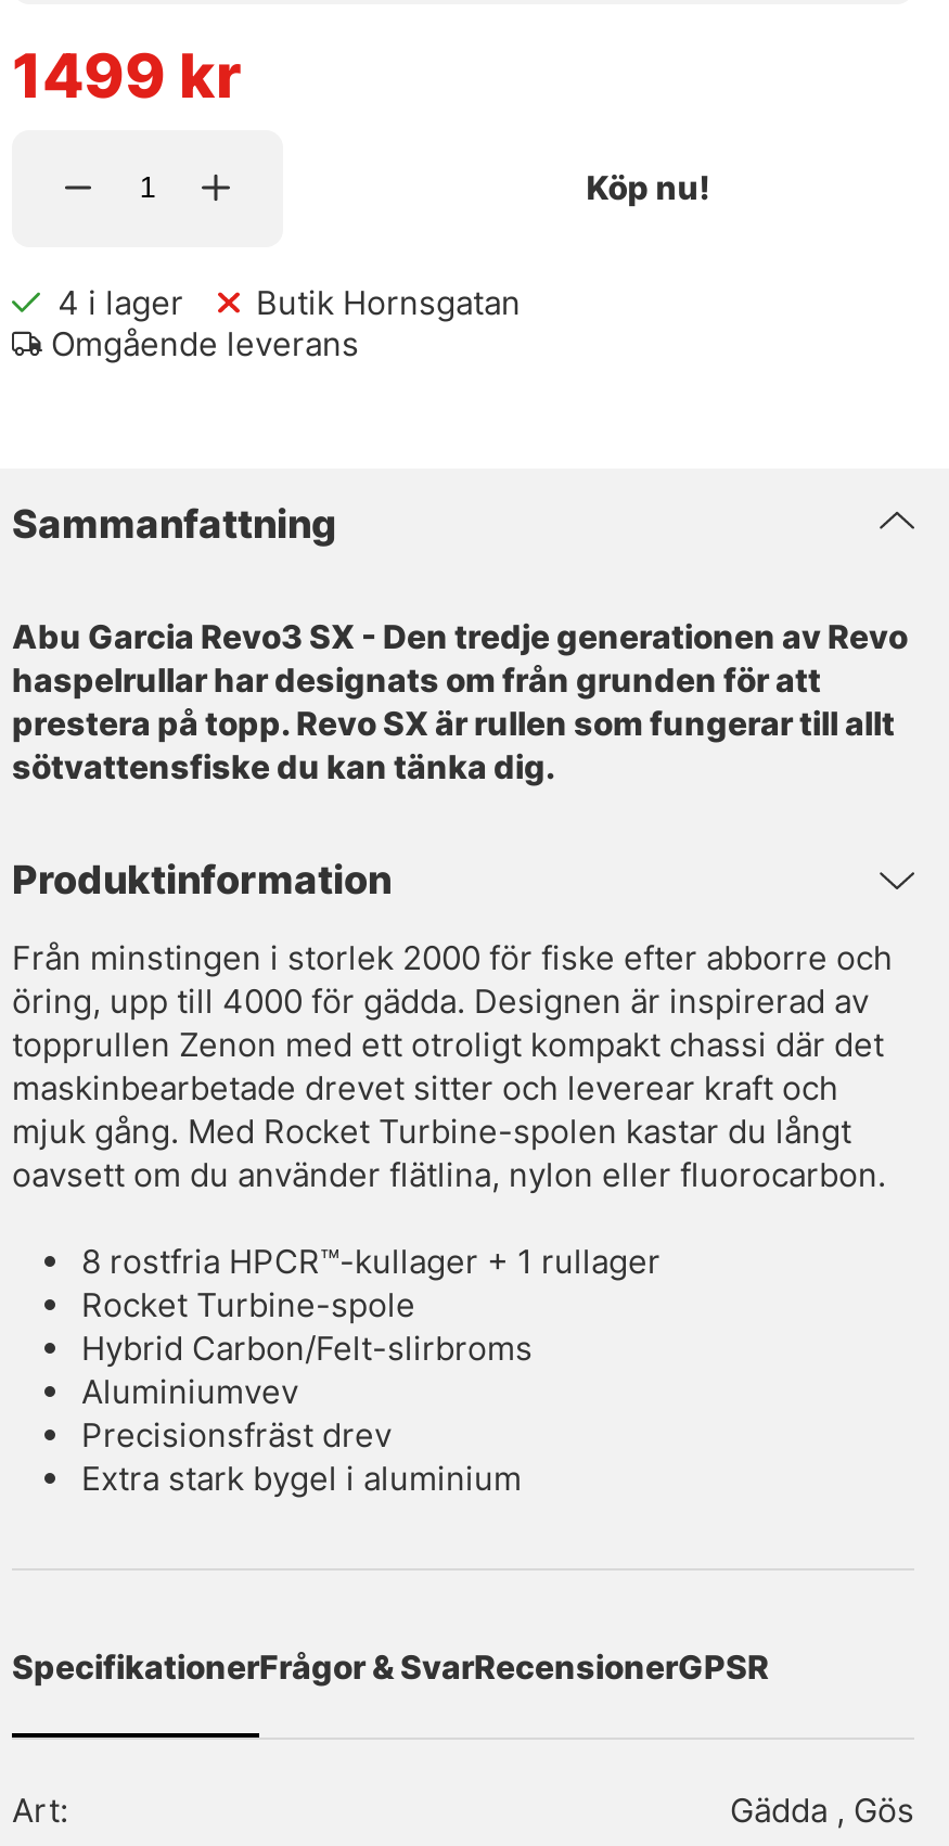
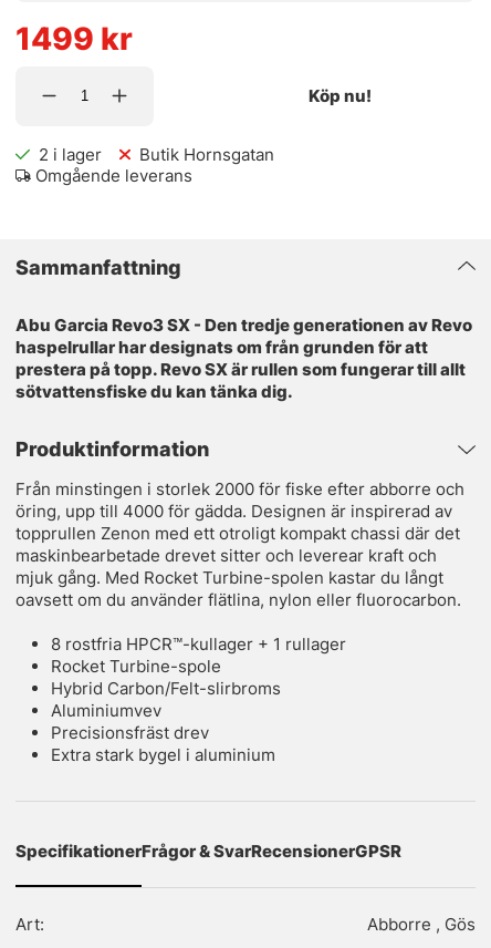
[58,281,521,323] 4 i lager Butik Hornsgatan -> [39,144,274,165] 2 i lager Butik Hornsgatan
[730,1789,914,1830] Gädda , Gös -> [367,913,476,934] Abborre , Gös

